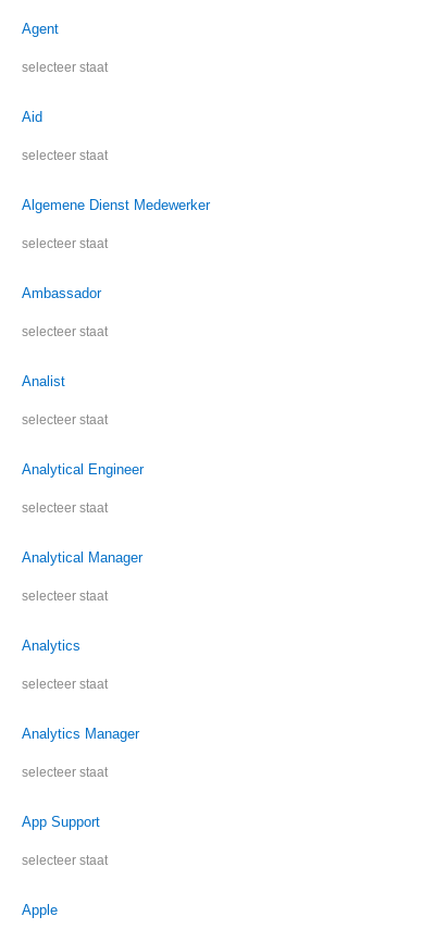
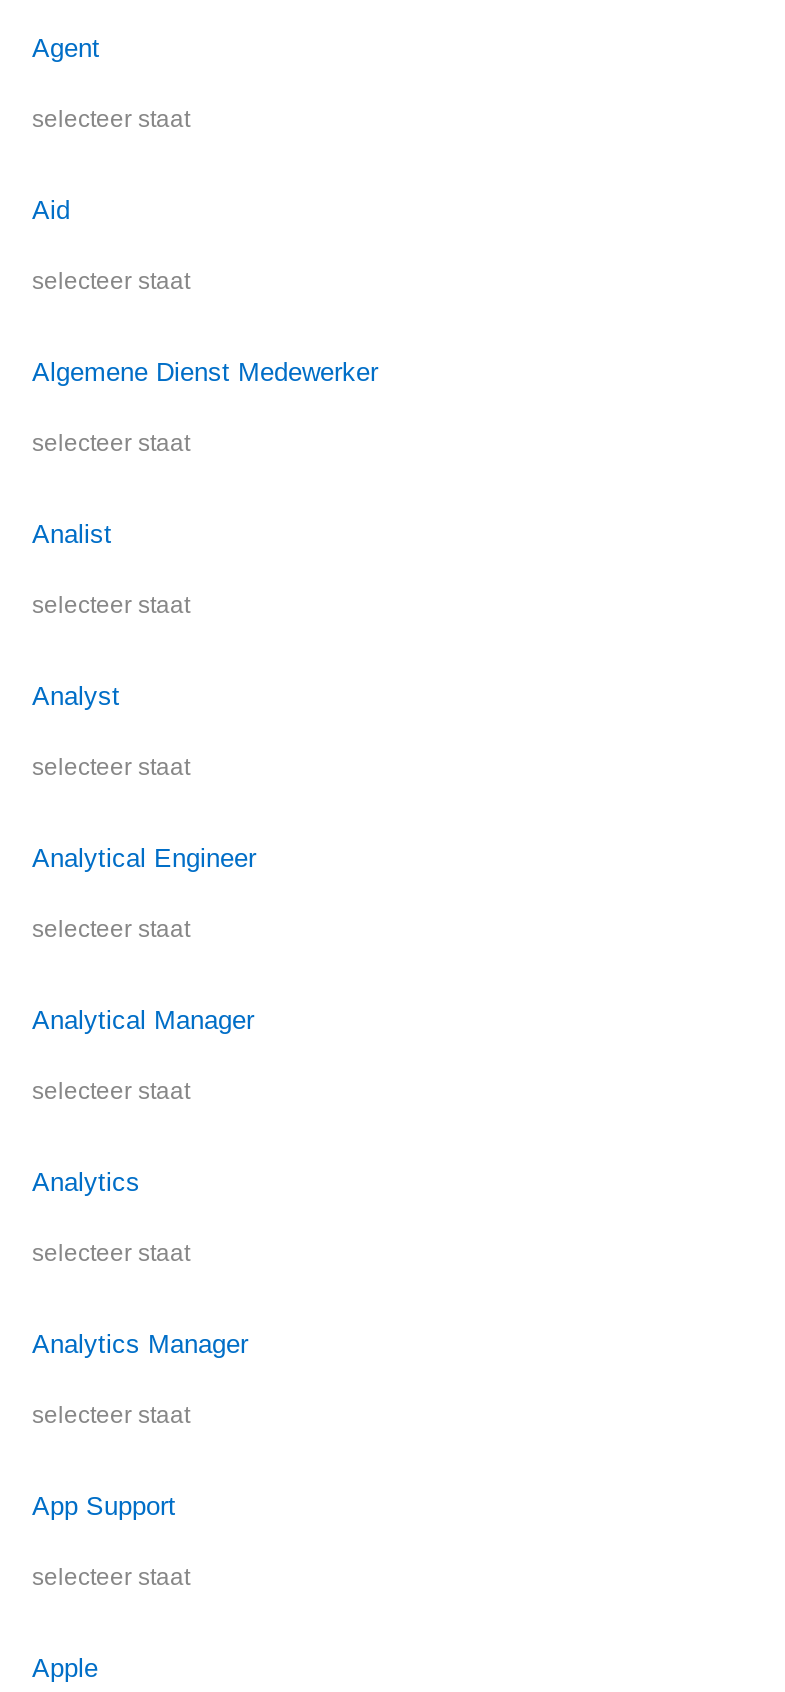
[22,285,101,301] Ambassador -> none
none -> [32,681,120,711] Analyst
moved [22,373,65,389] -> [32,519,112,549]: Analist

